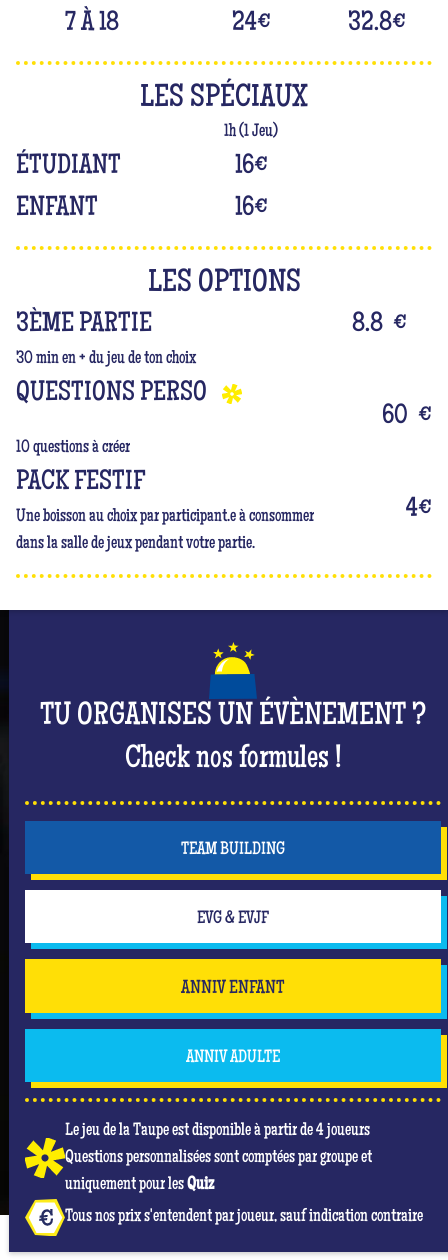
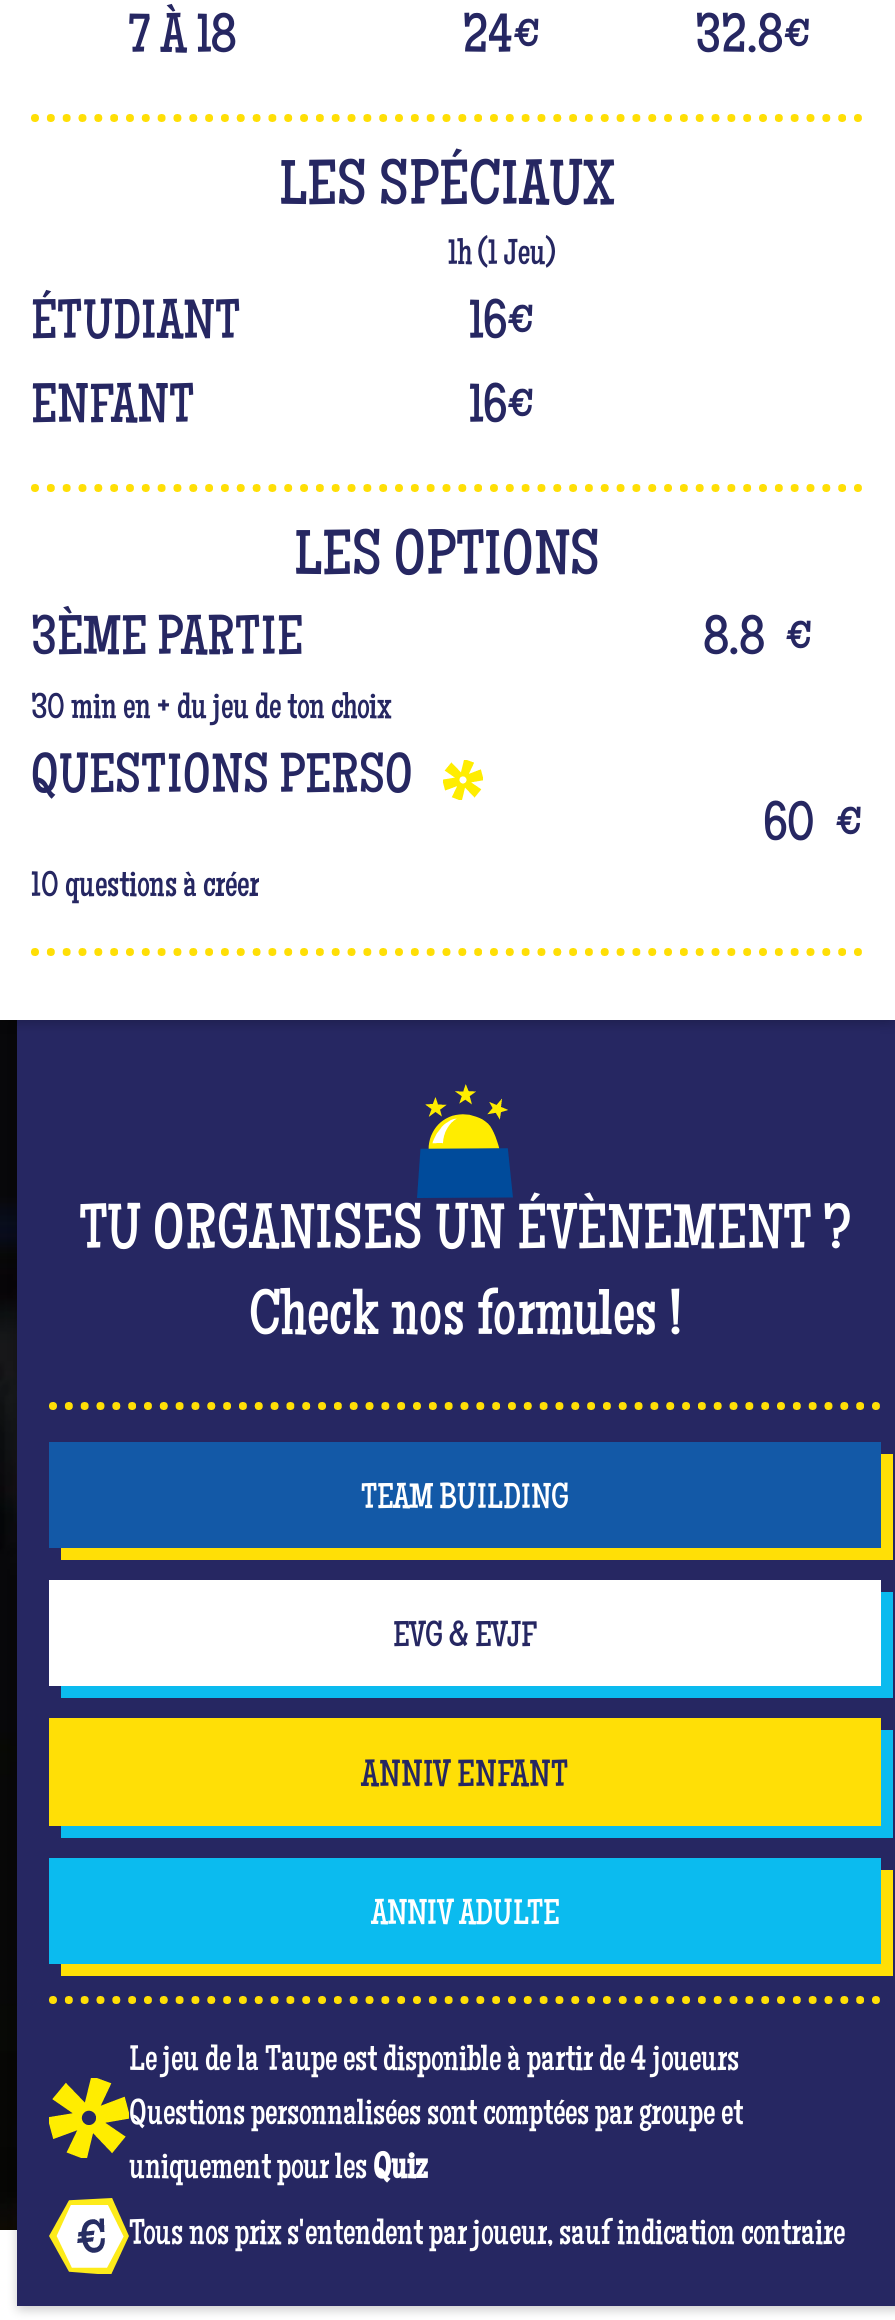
[16,469,314,553] PACK FESTIF | Une boisson au choix par participant.e à consommer | dans la salle de jeux pendant votre partie. -> none
[406,496,432,524] 4€ -> none

